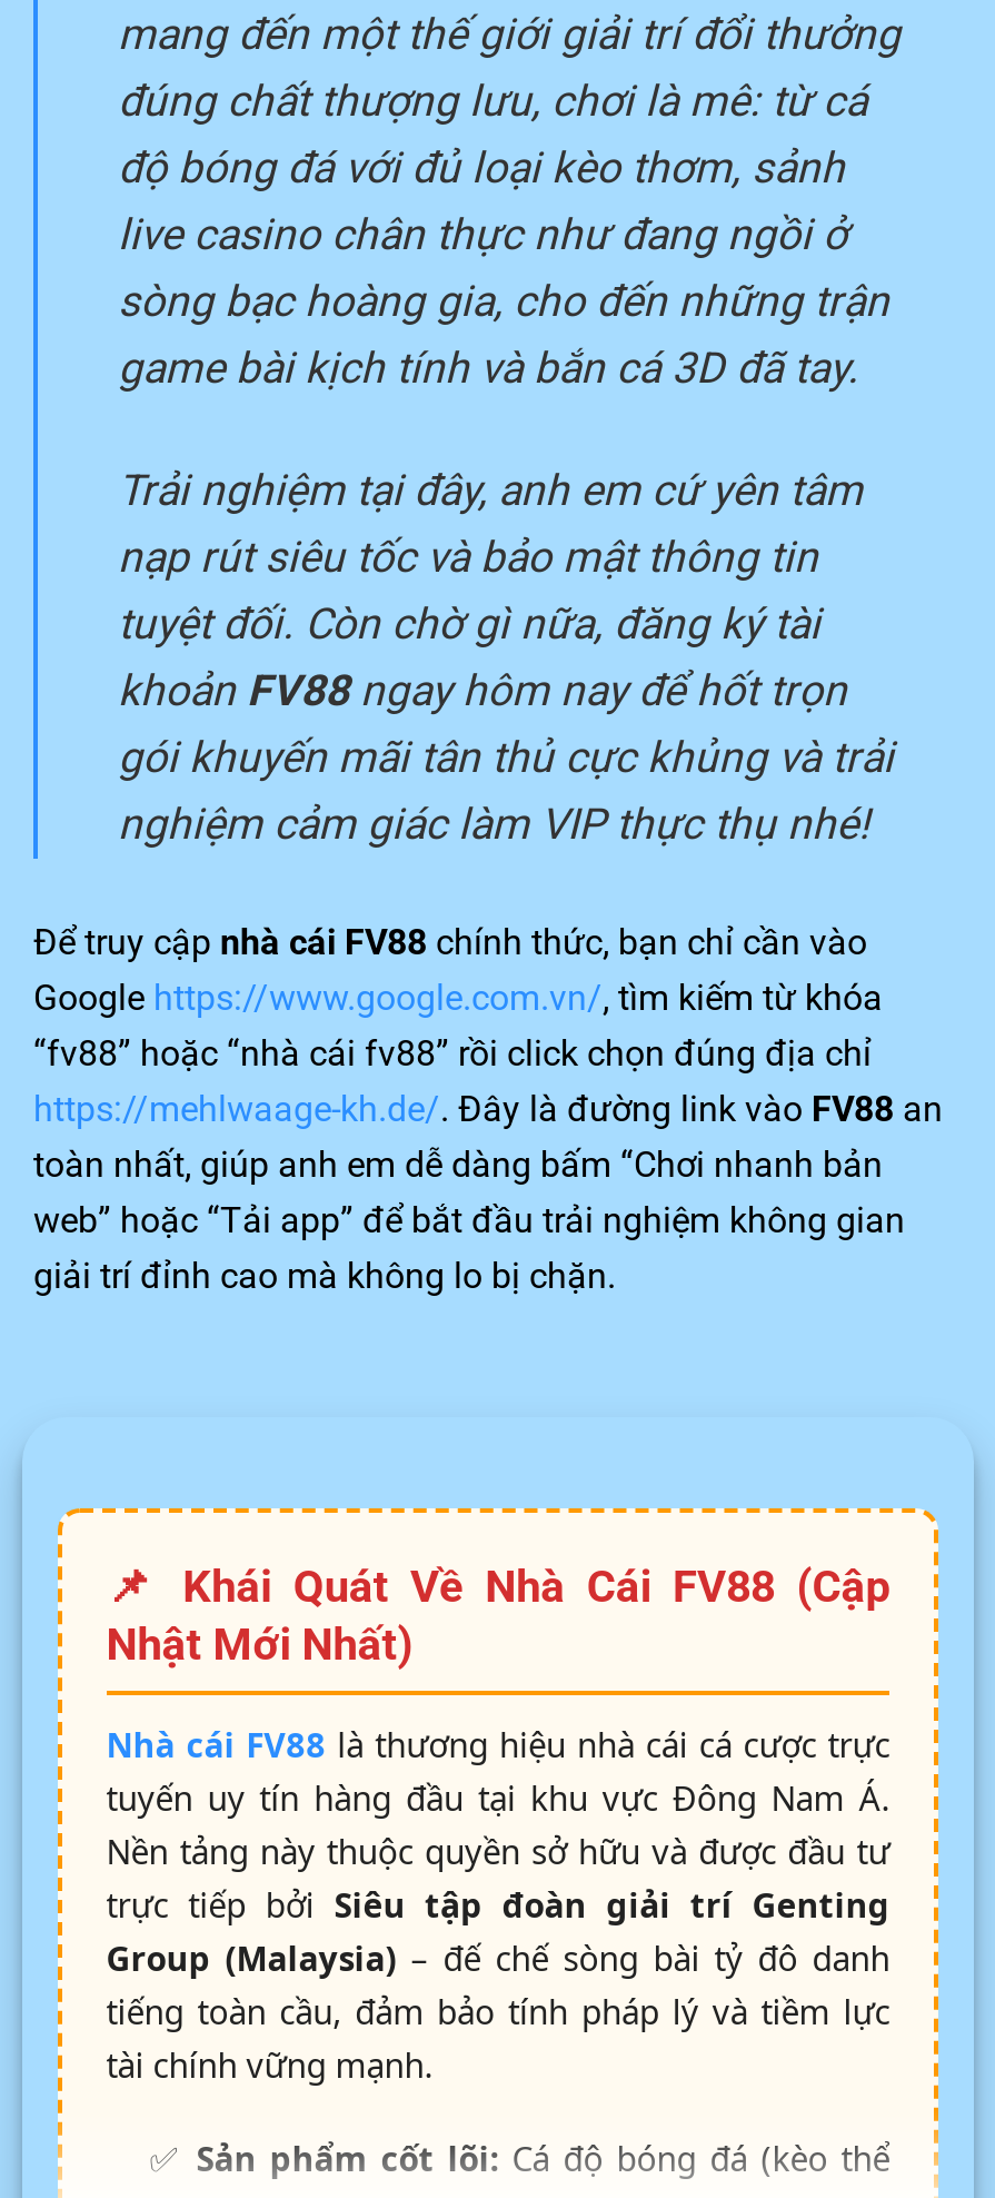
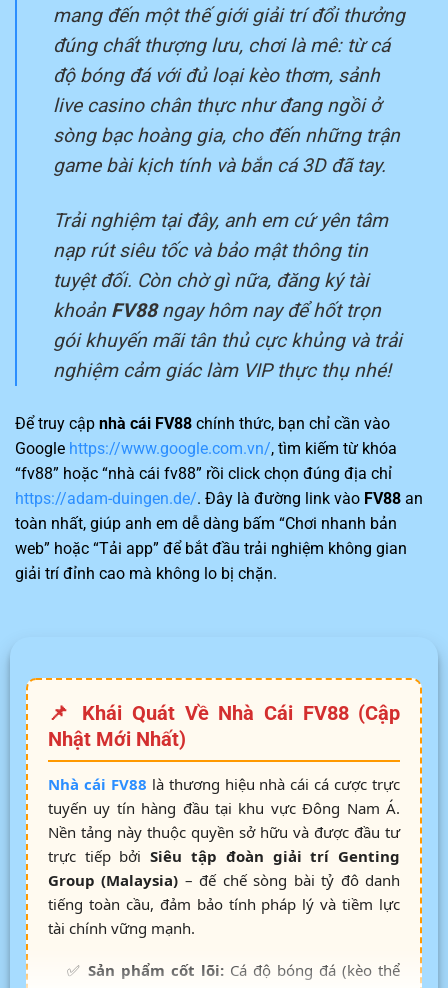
[33,1089,943,1131] https://mehlwaage-kh.de/. Đây là đường link vào FV88 an -> [15,489,423,508] https://adam-duingen.de/. Đây là đường link vào FV88 an

